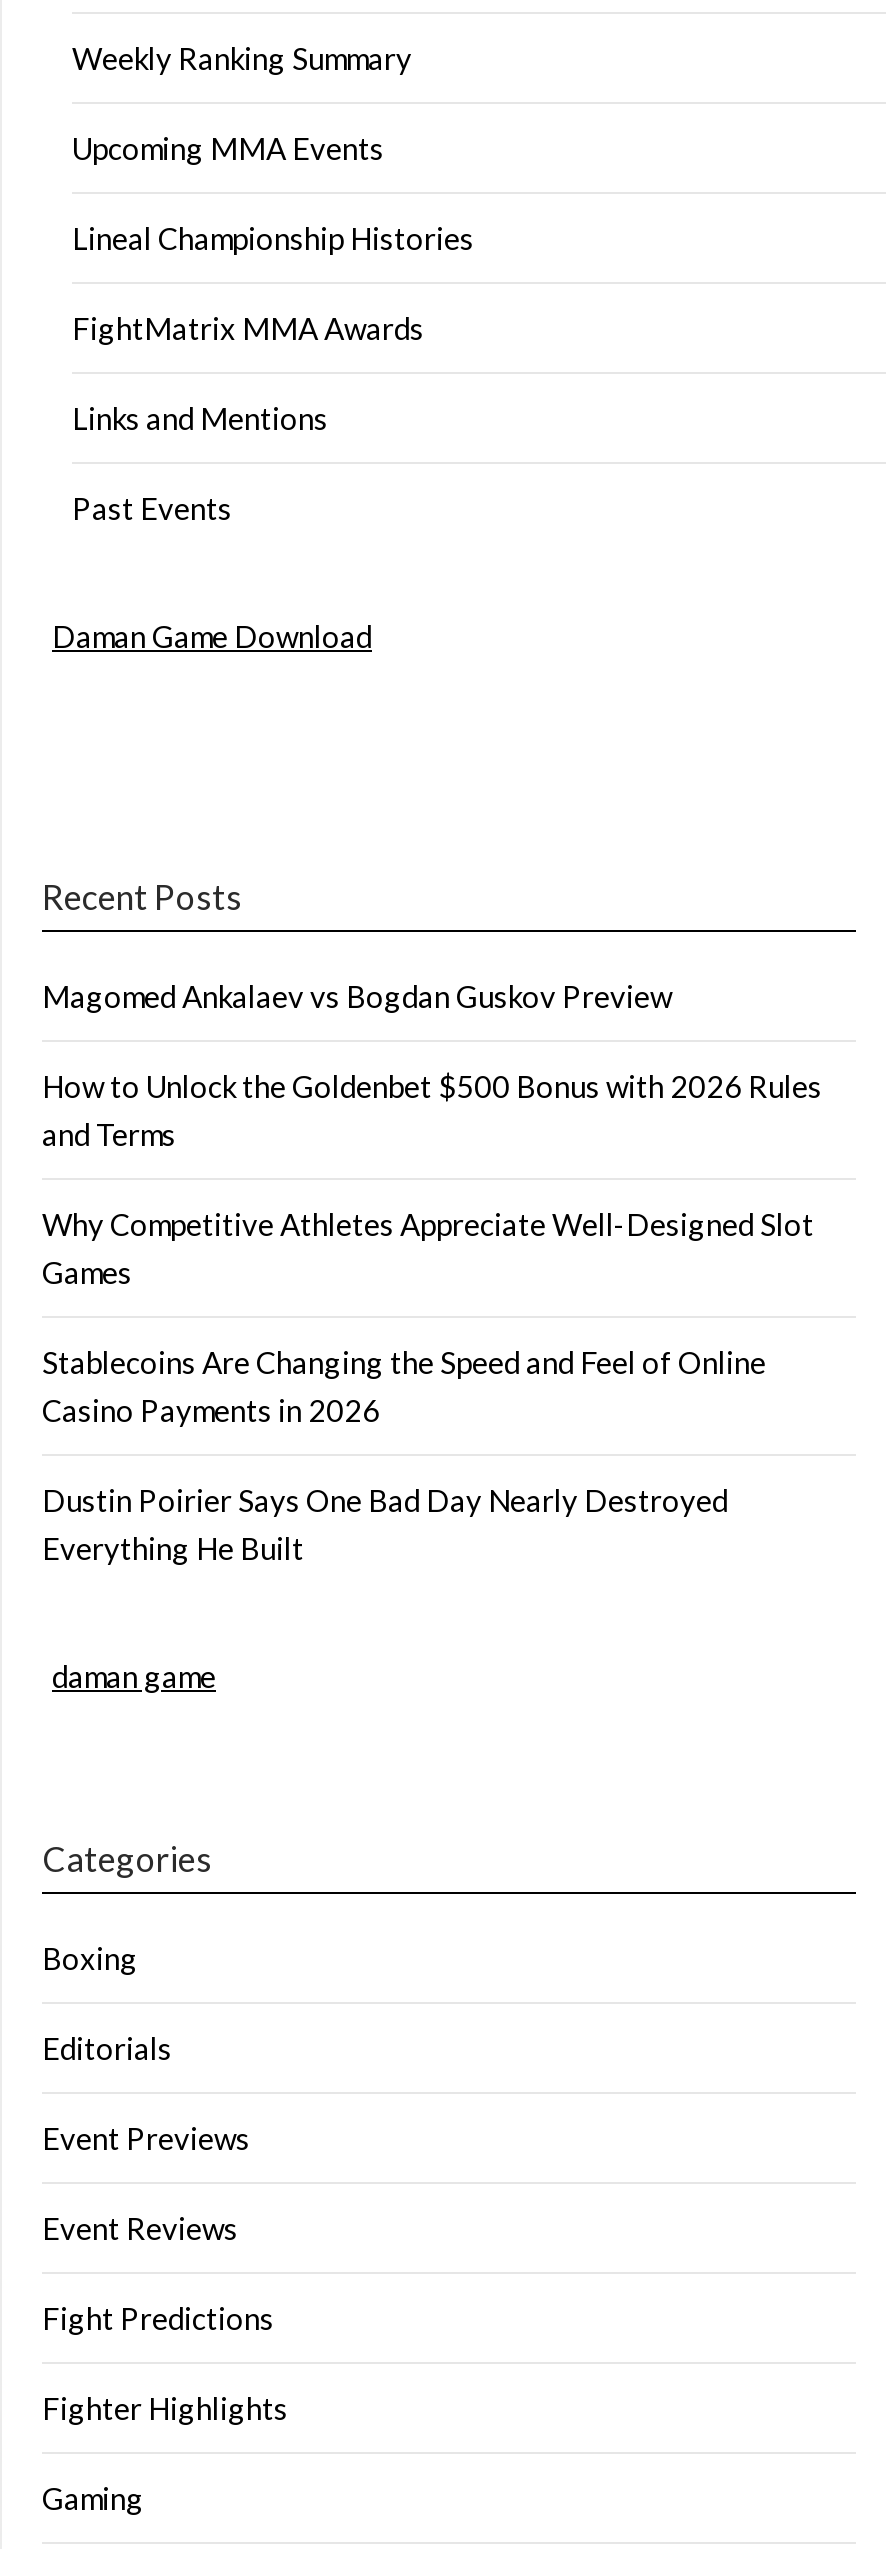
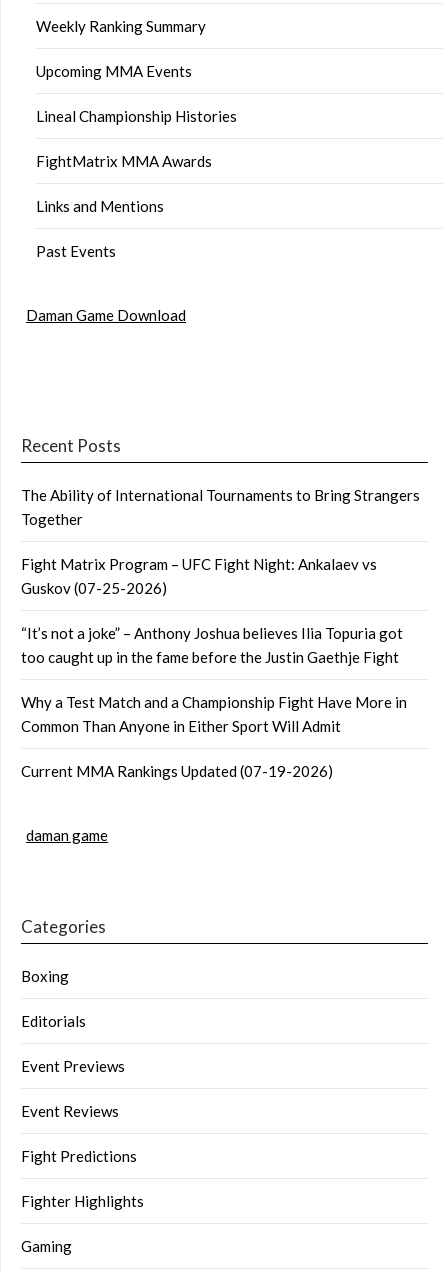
[42,979,672,1015] Magomed Ankalaev vs Bogdan Guskov Preview -> [21,486,420,528] The Ability of International Tournaments to Bring Strangers | Together
[42,1069,822,1153] How to Unlock the Goldenbet $500 Bonus with 2026 Rules | and Terms -> [21,555,377,597] Fight Matrix Program – UFC Fight Night: Ankalaev vs | Guskov (07-25-2026)
[42,1207,814,1291] Why Competitive Athletes Appreciate Well-Designed Slot | Games -> [21,624,403,666] “It’s not a joke” – Anthony Joshua believes Ilia Topuria got | too caught up in the fame before the Justin Gaethje Fight
[42,1345,766,1429] Stablecoins Are Changing the Speed and Feel of Online | Casino Payments in 2026 -> [21,693,407,735] Why a Test Match and a Championship Fight Have More in | Common Than Anyone in Either Sport Will Admit
[42,1483,728,1567] Dustin Poirier Says One Bad Day Nearly Destroyed | Everything He Built -> [21,762,333,780] Current MMA Rankings Updated (07-19-2026)

